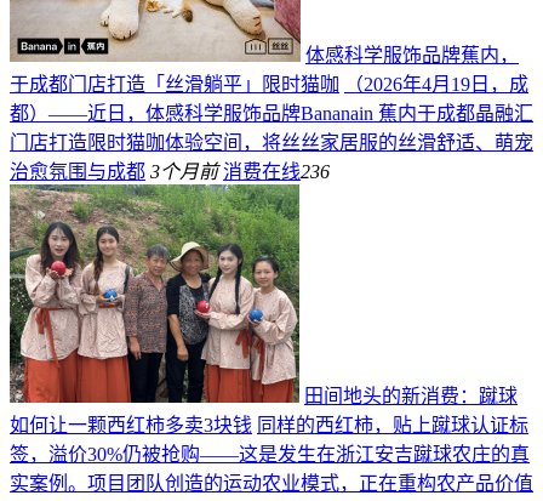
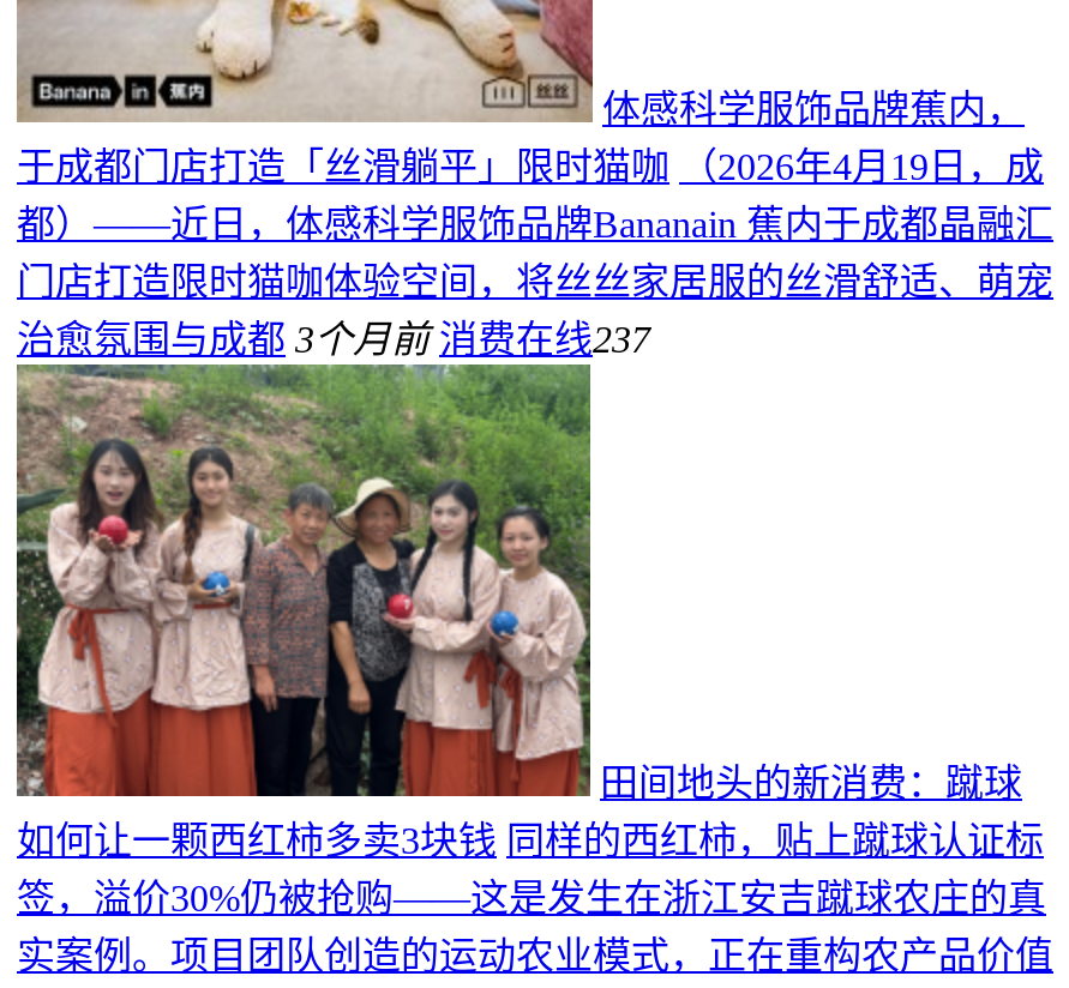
[10,162,330,182] 治愈氛围与成都 3个月前 消费在线236 -> [17,320,650,361] 治愈氛围与成都 3个月前 消费在线237

